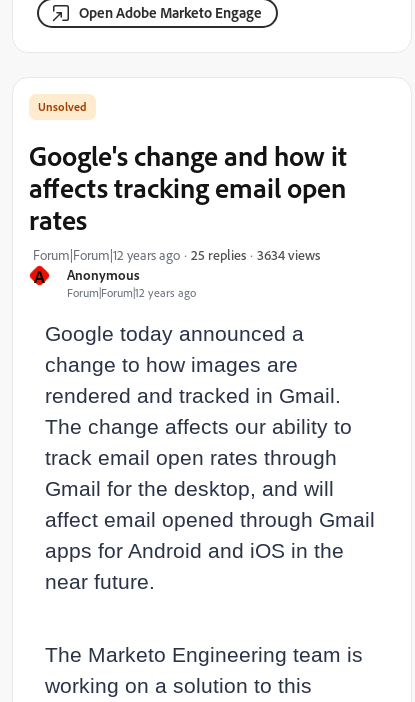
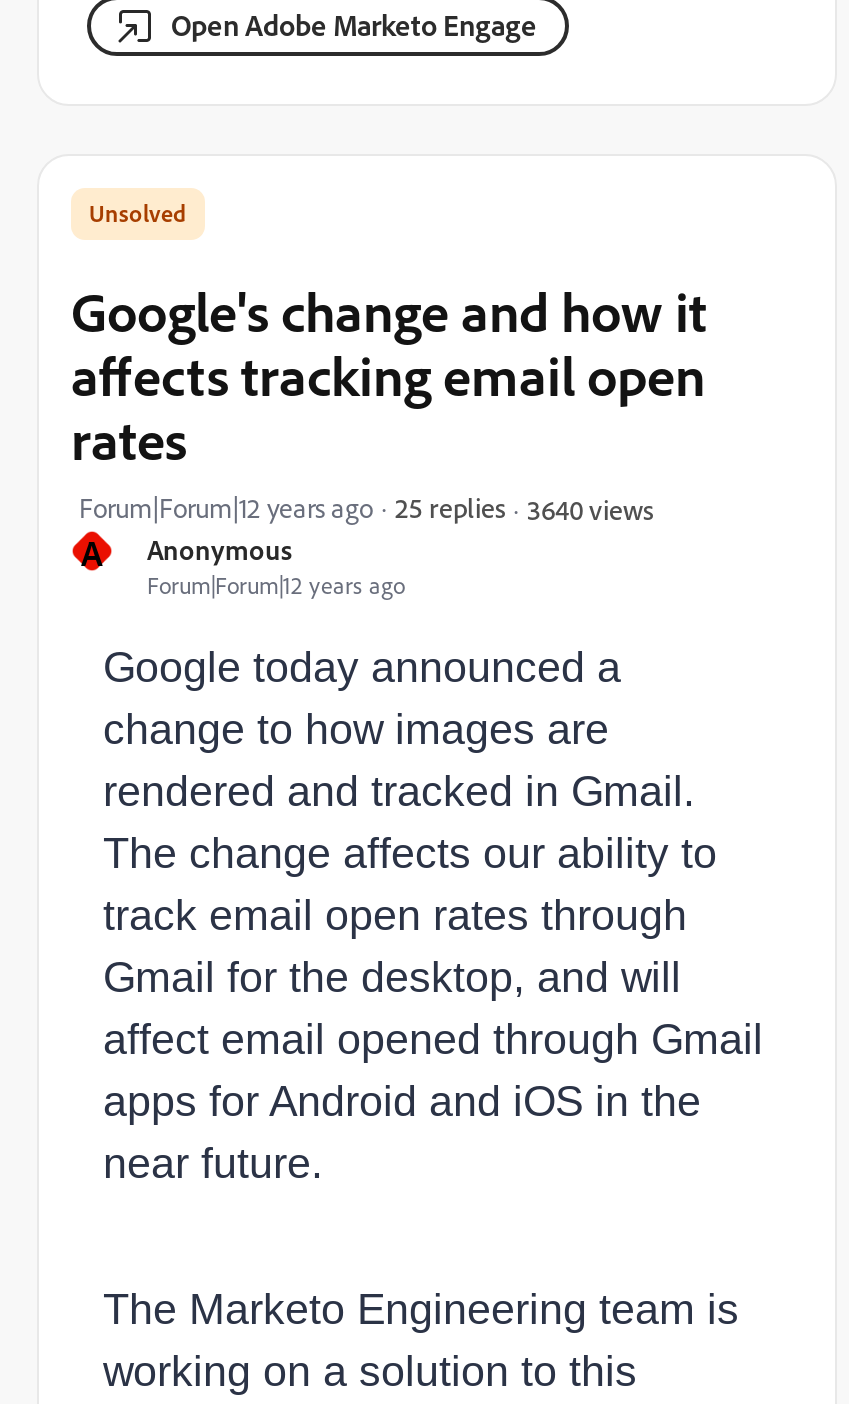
[257,245,320,262] 3634 views -> [527,491,653,525] 3640 views

